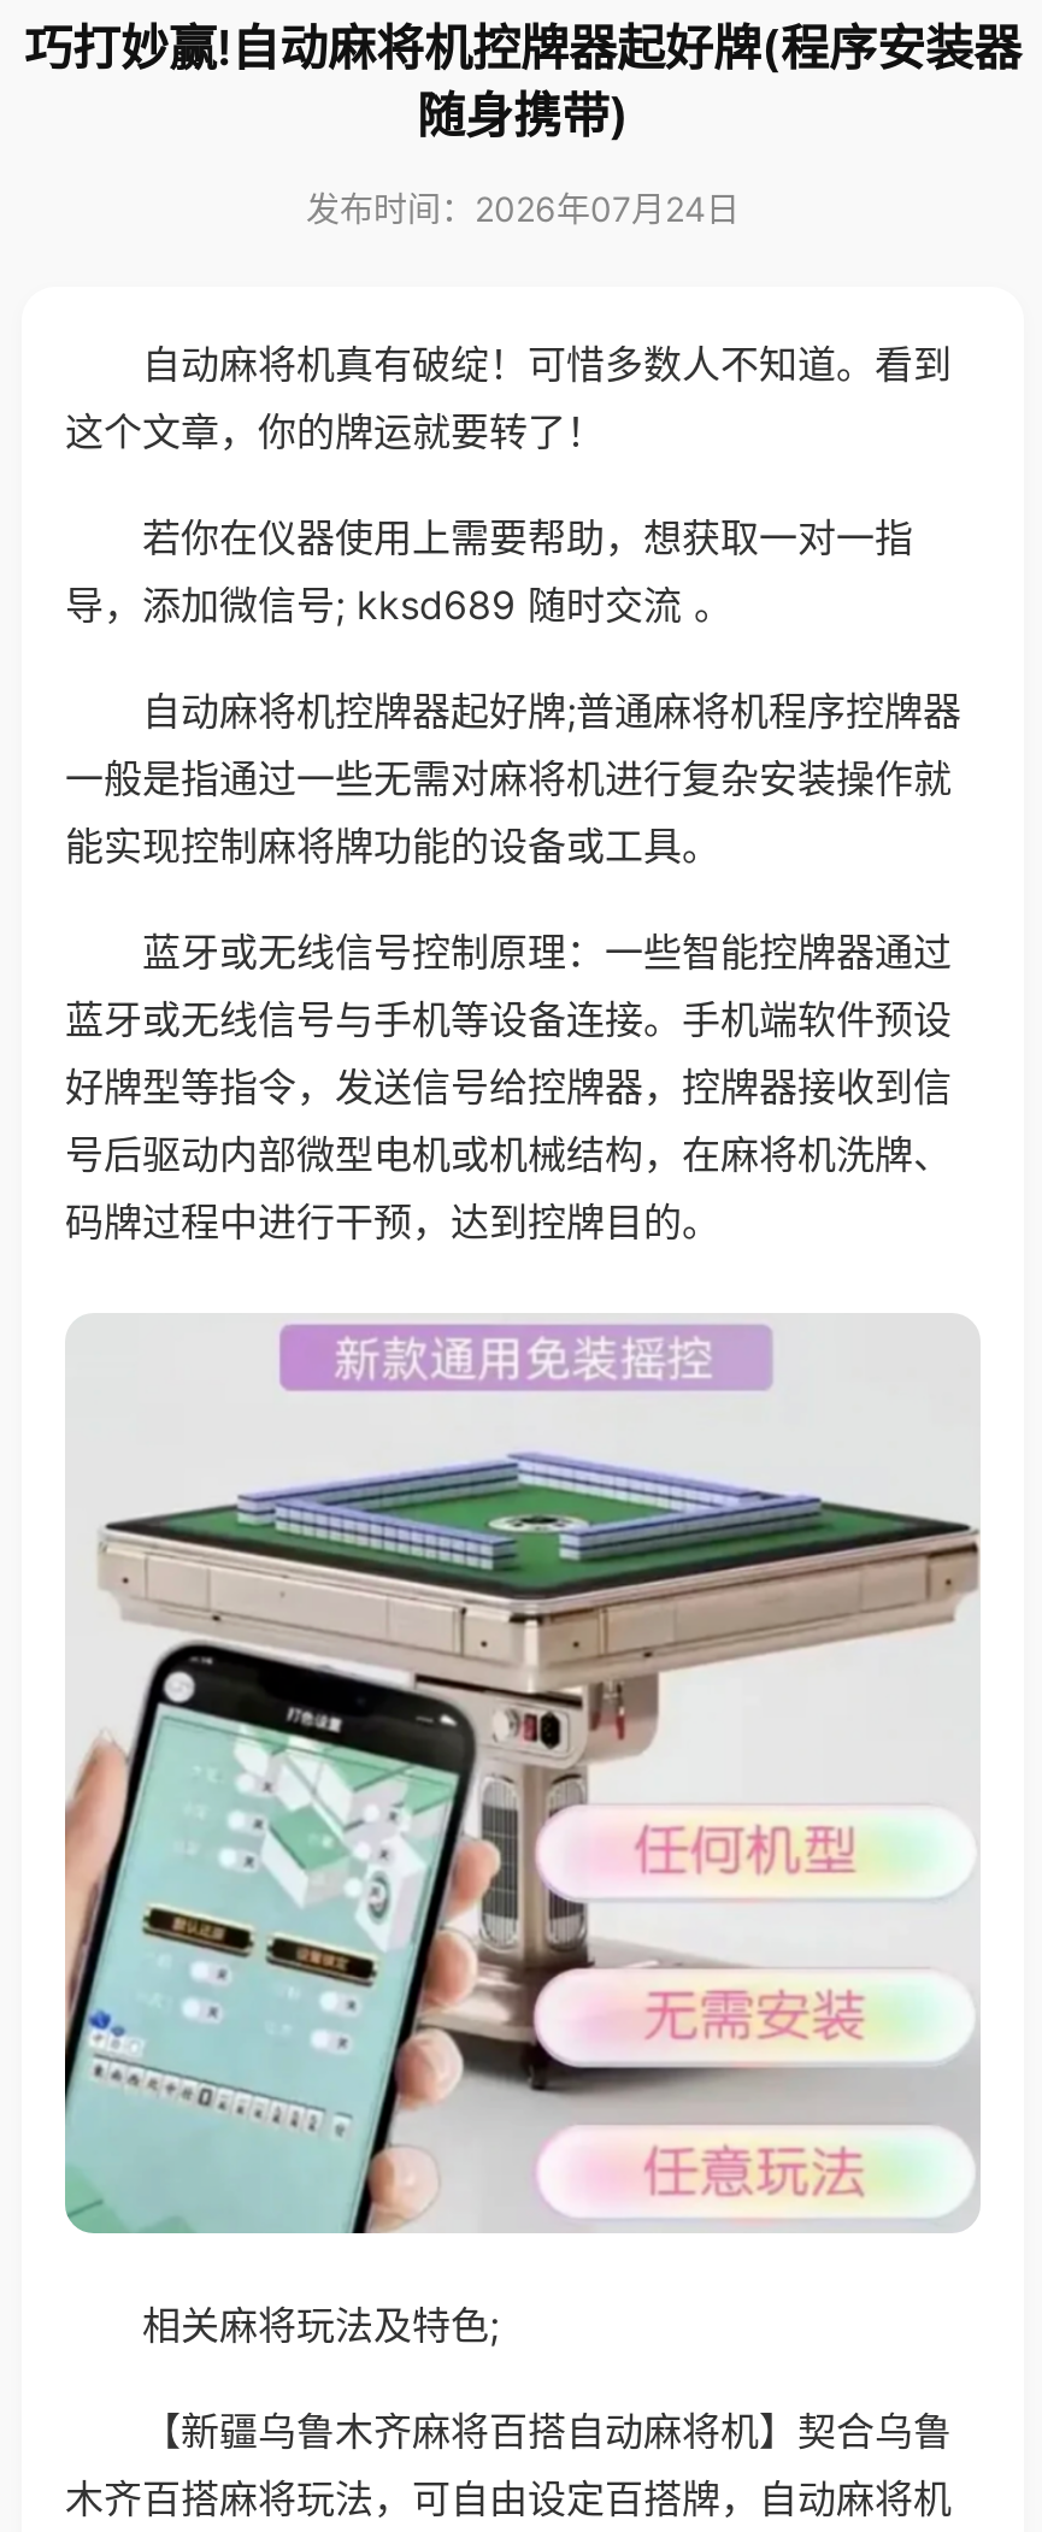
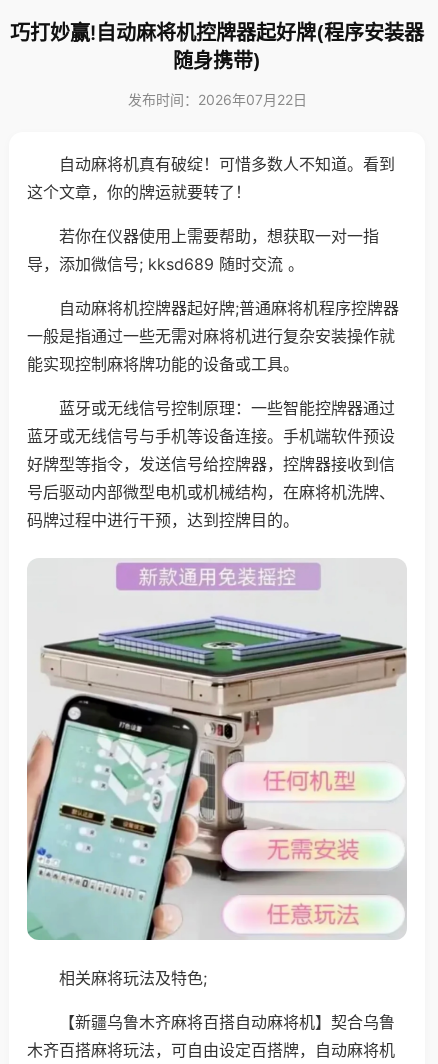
[306,188,740,229] 发布时间：2026年07月24日 -> [127,91,306,108] 发布时间：2026年07月22日

